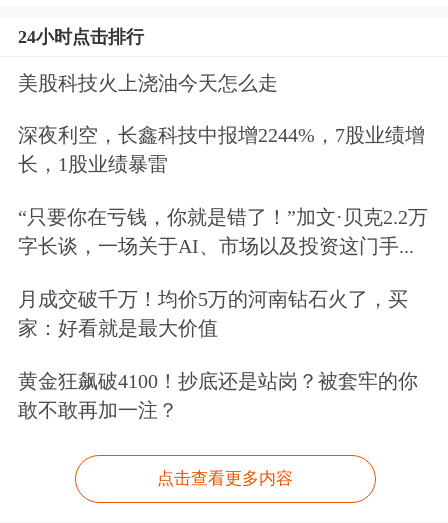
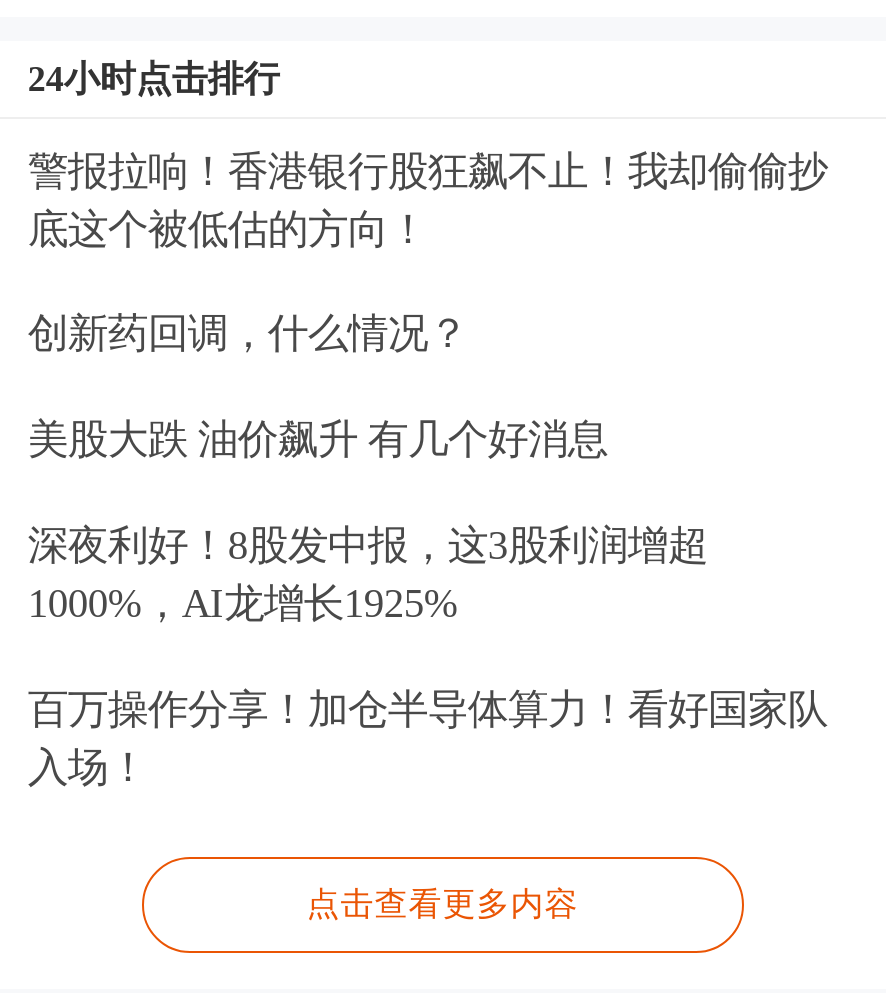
[18,72,278,94] 美股科技火上浇油今天怎么走 -> [28,148,828,250] 警报拉响！香港银行股狂飙不止！我却偷偷抄 | 底这个被低估的方向！
[18,124,425,175] 深夜利空，长鑫科技中报增2244%，7股业绩增 | 长，1股业绩暴雷 -> [28,312,468,356] 创新药回调，什么情况？
[18,206,428,257] “只要你在亏钱，你就是错了！”加文·贝克2.2万 | 字长谈，一场关于AI、市场以及投资这门手... -> [28,418,608,462] 美股大跌 油价飙升 有几个好消息
[18,288,408,339] 月成交破千万！均价5万的河南钻石火了，买 | 家：好看就是最大价值 -> [28,523,708,625] 深夜利好！8股发中报，这3股利润增超 | 1000%，AI龙增长1925%
[18,370,418,421] 黄金狂飙破4100！抄底还是站岗？被套牢的你 | 敢不敢再加一注？ -> [28,687,828,789] 百万操作分享！加仓半导体算力！看好国家队 | 入场！

